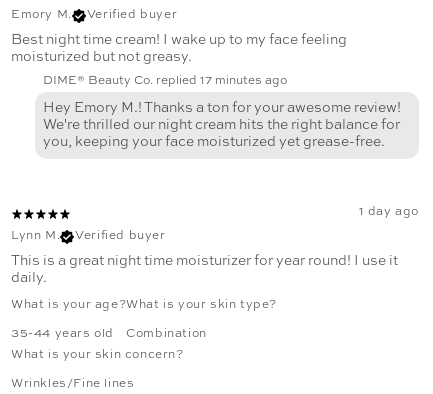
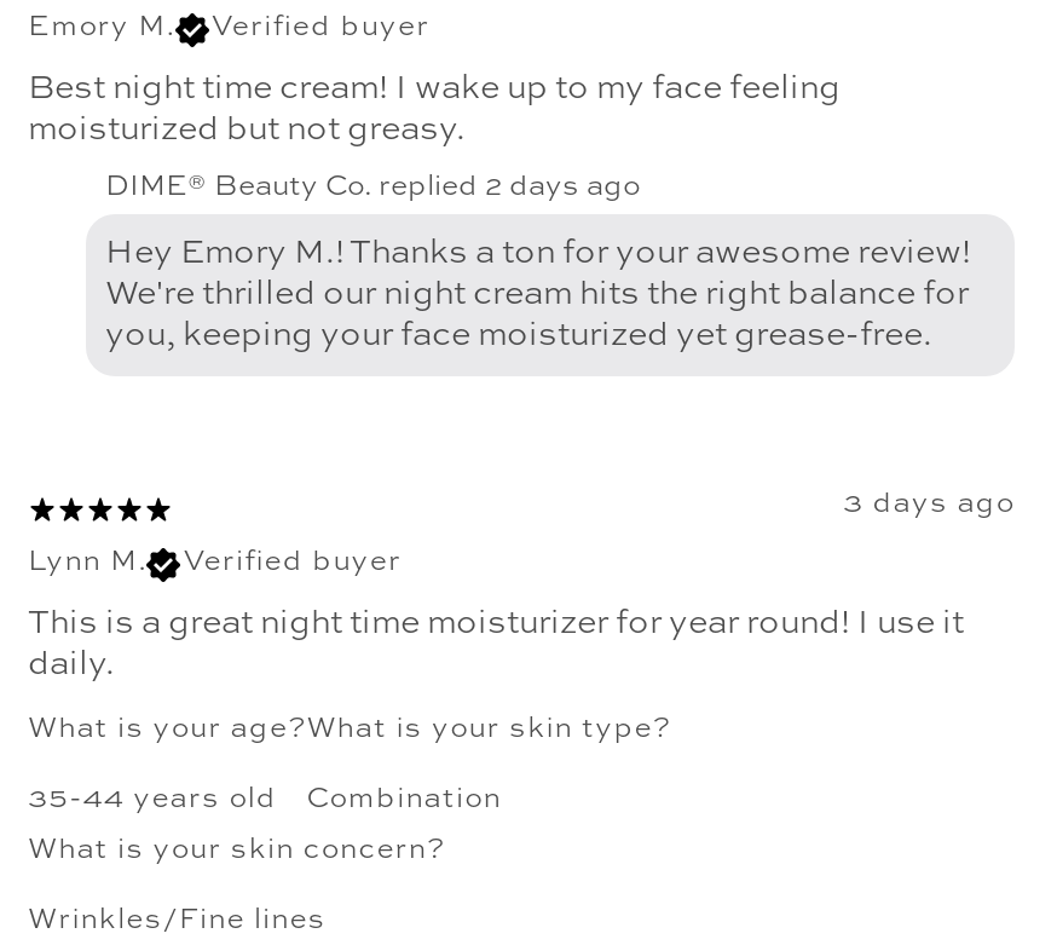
[43,75,287,87] DIME® Beauty Co. replied 17 minutes ago -> [105,173,640,202] DIME® Beauty Co. replied 2 days ago
[359,206,419,218] 1 day ago -> [843,490,1015,519] 3 days ago

